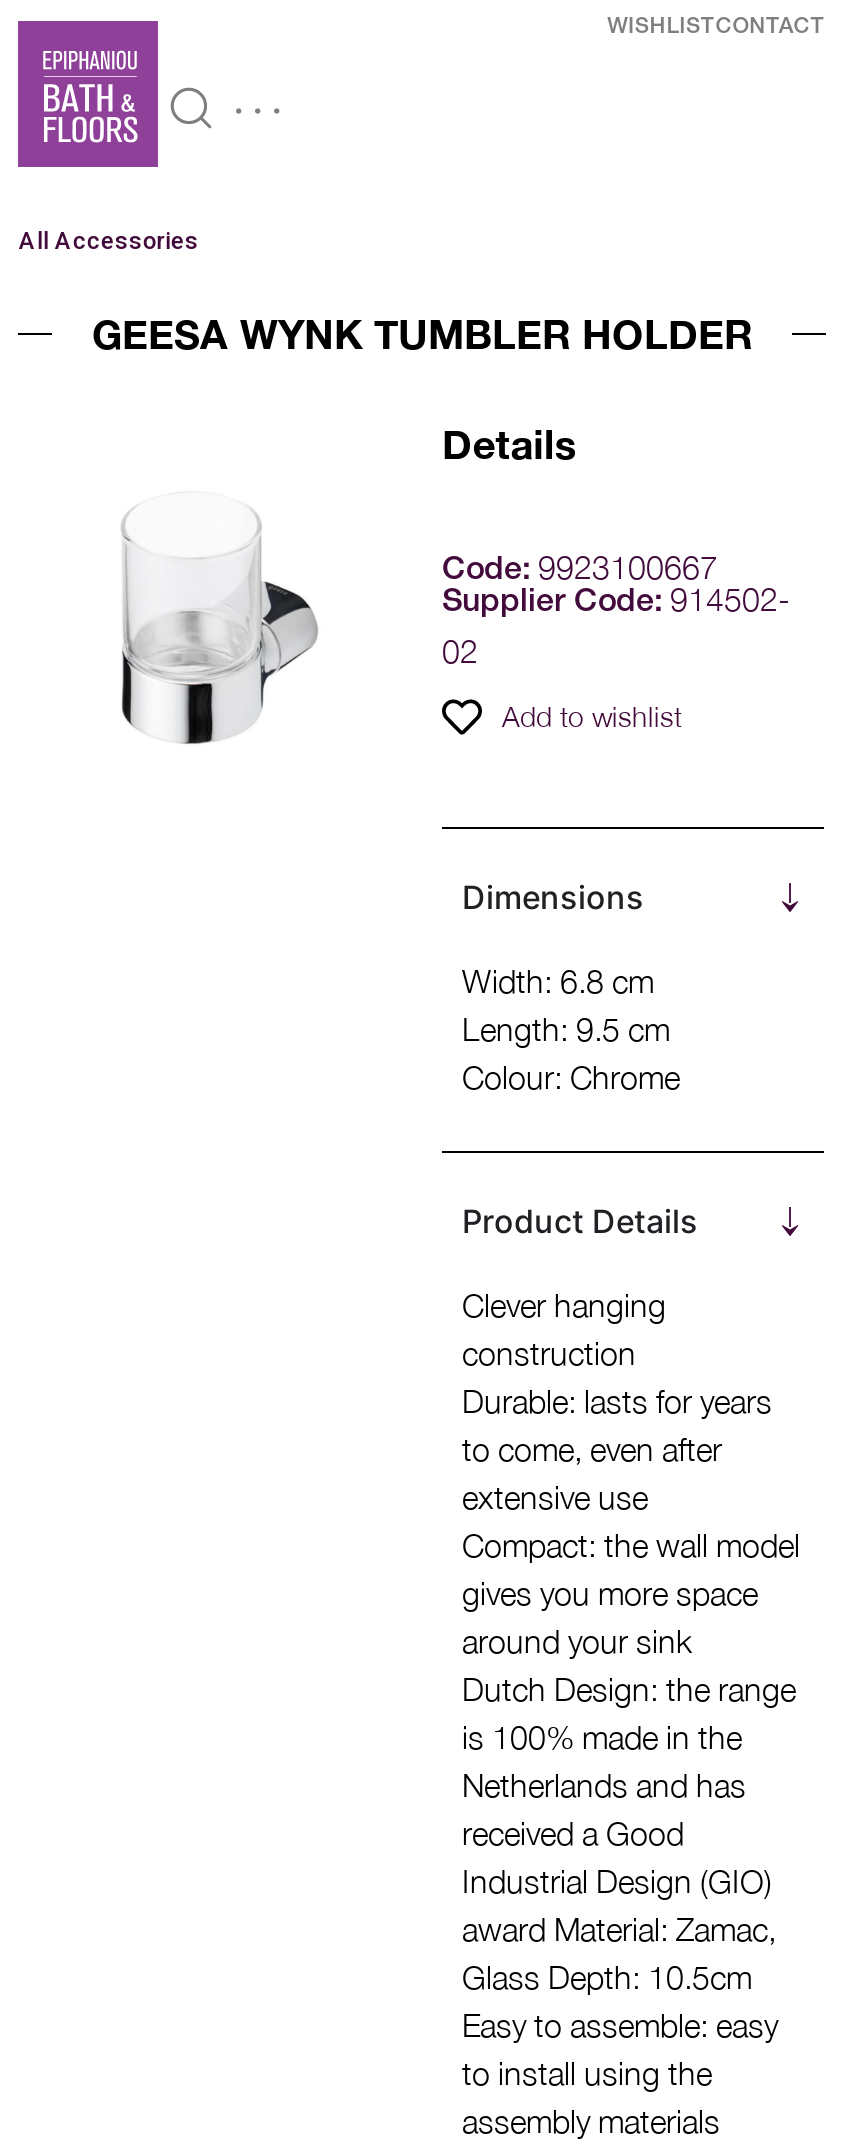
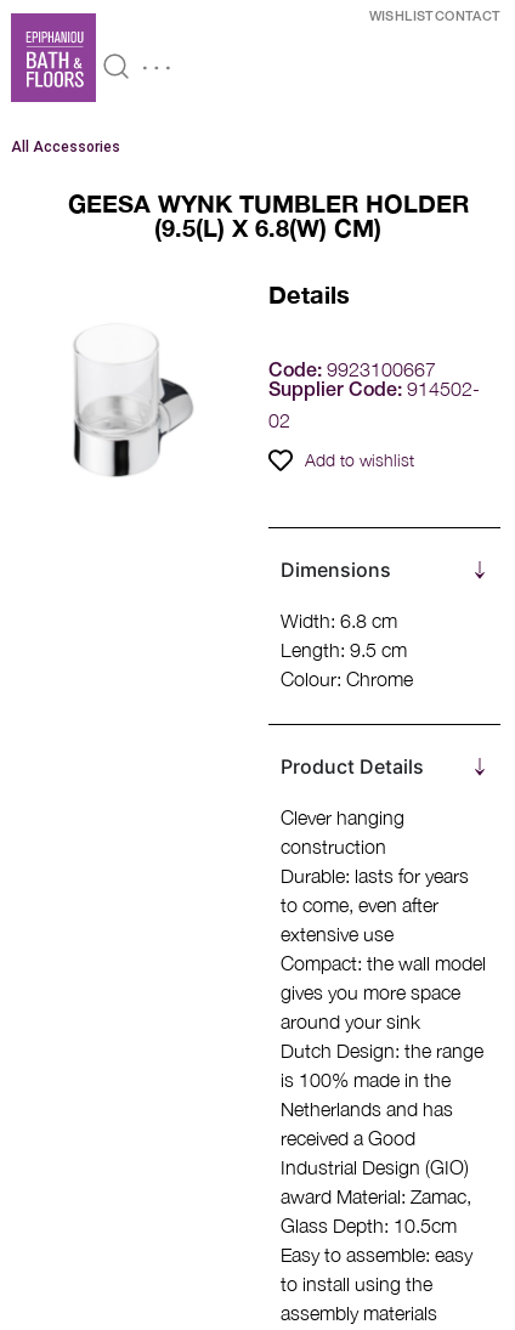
none -> [155,213,382,242] (9.5(L) X 6.8(W) CM)

